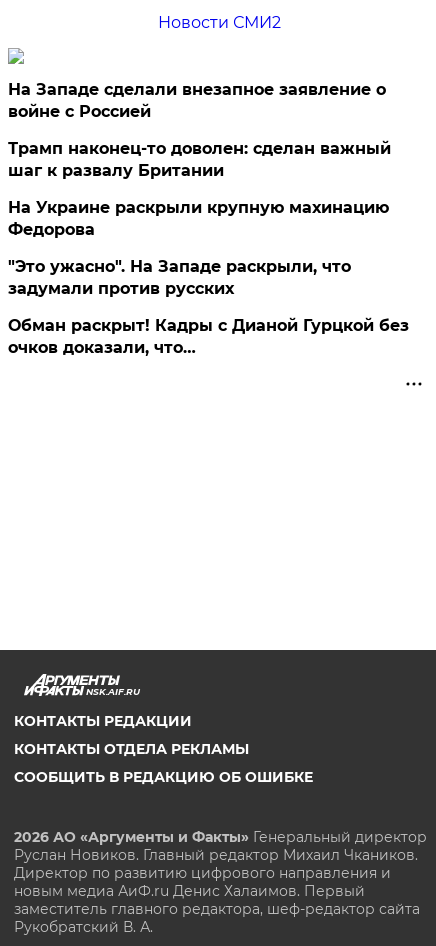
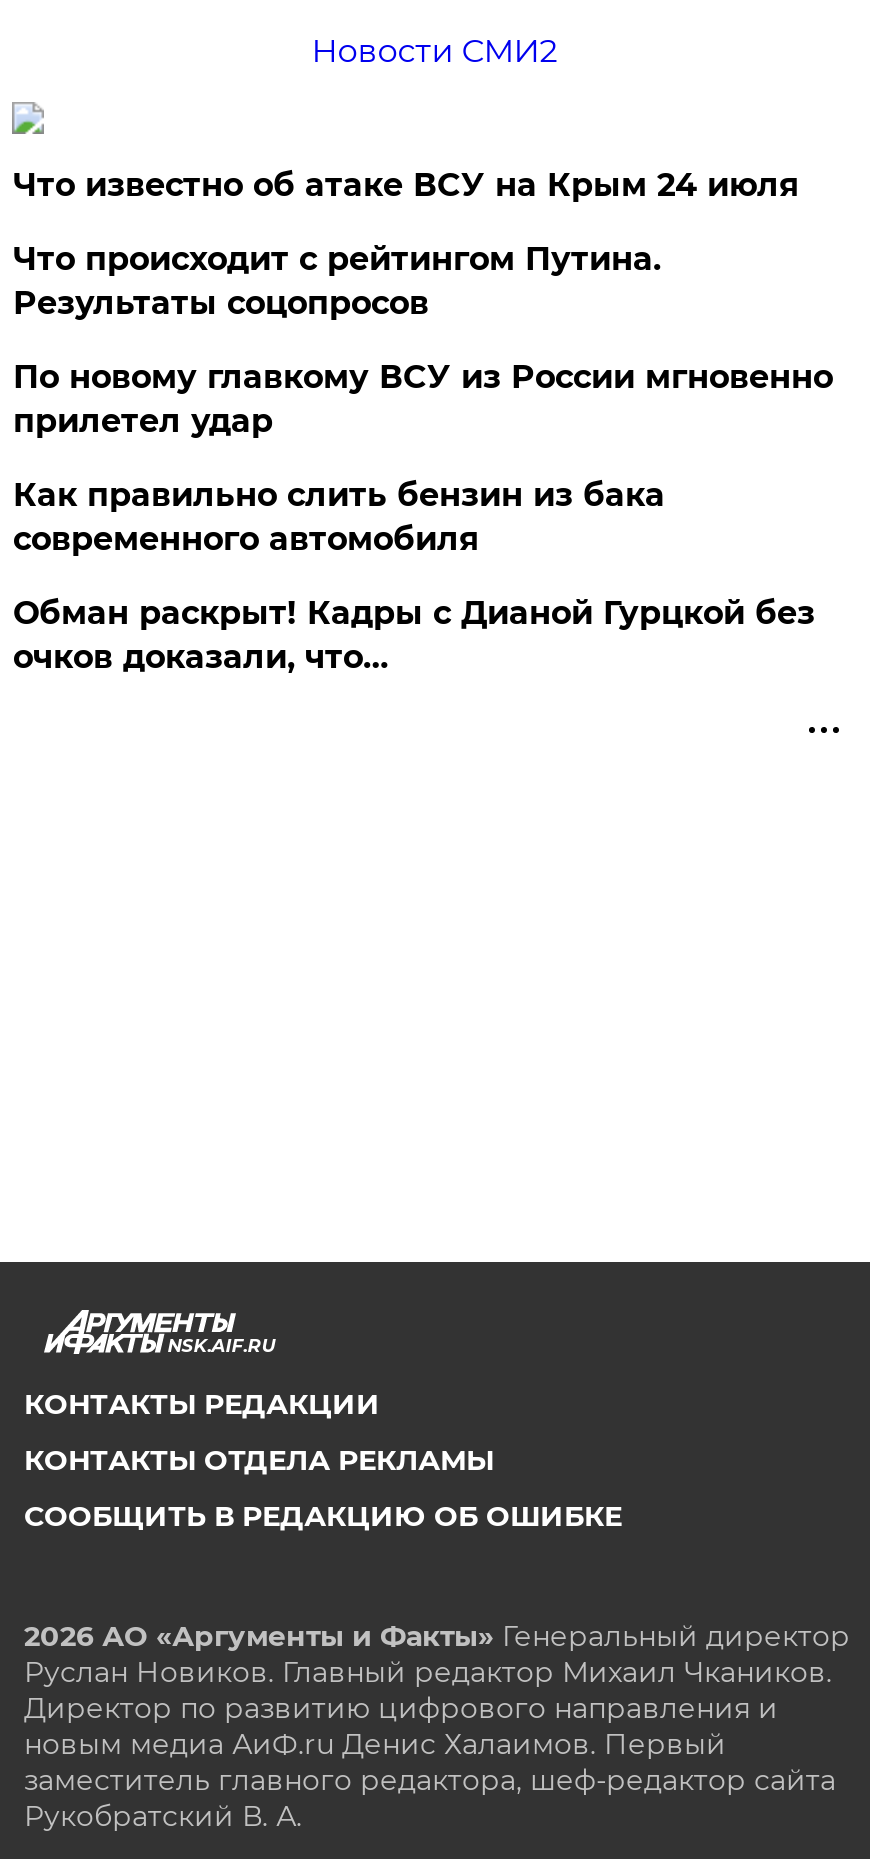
[8,80,386,121] На Западе сделали внезапное заявление о | войне с Россией -> [13,167,799,205] Что известно об атаке ВСУ на Крым 24 июля
[8,139,391,180] Трамп наконец-то доволен: сделан важный | шаг к развалу Британии -> [13,241,661,323] Что происходит с рейтингом Путина. | Результаты соцопросов
[8,198,389,239] На Украине раскрыли крупную махинацию | Федорова -> [13,359,833,441] По новому главкому ВСУ из России мгновенно | прилетел удар
[8,257,351,298] "Это ужасно". На Западе раскрыли, что | задумали против русских -> [13,477,665,559] Как правильно слить бензин из бака | современного автомобиля

